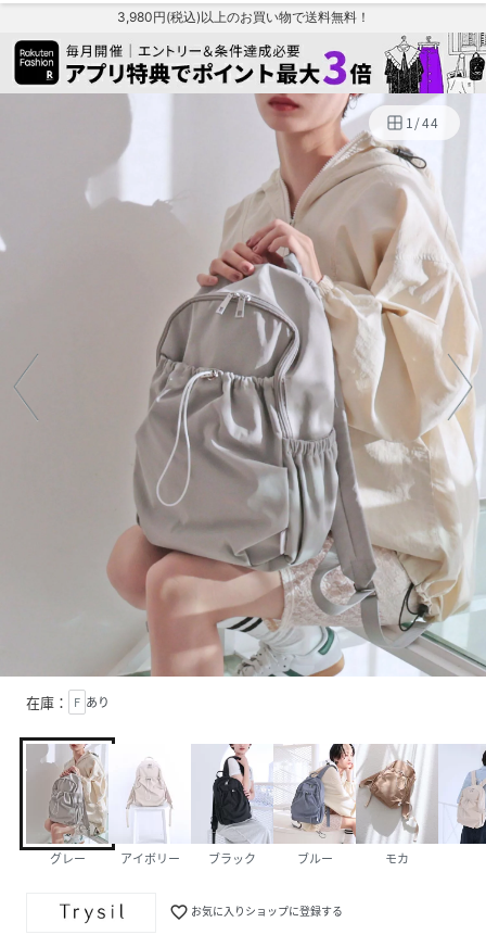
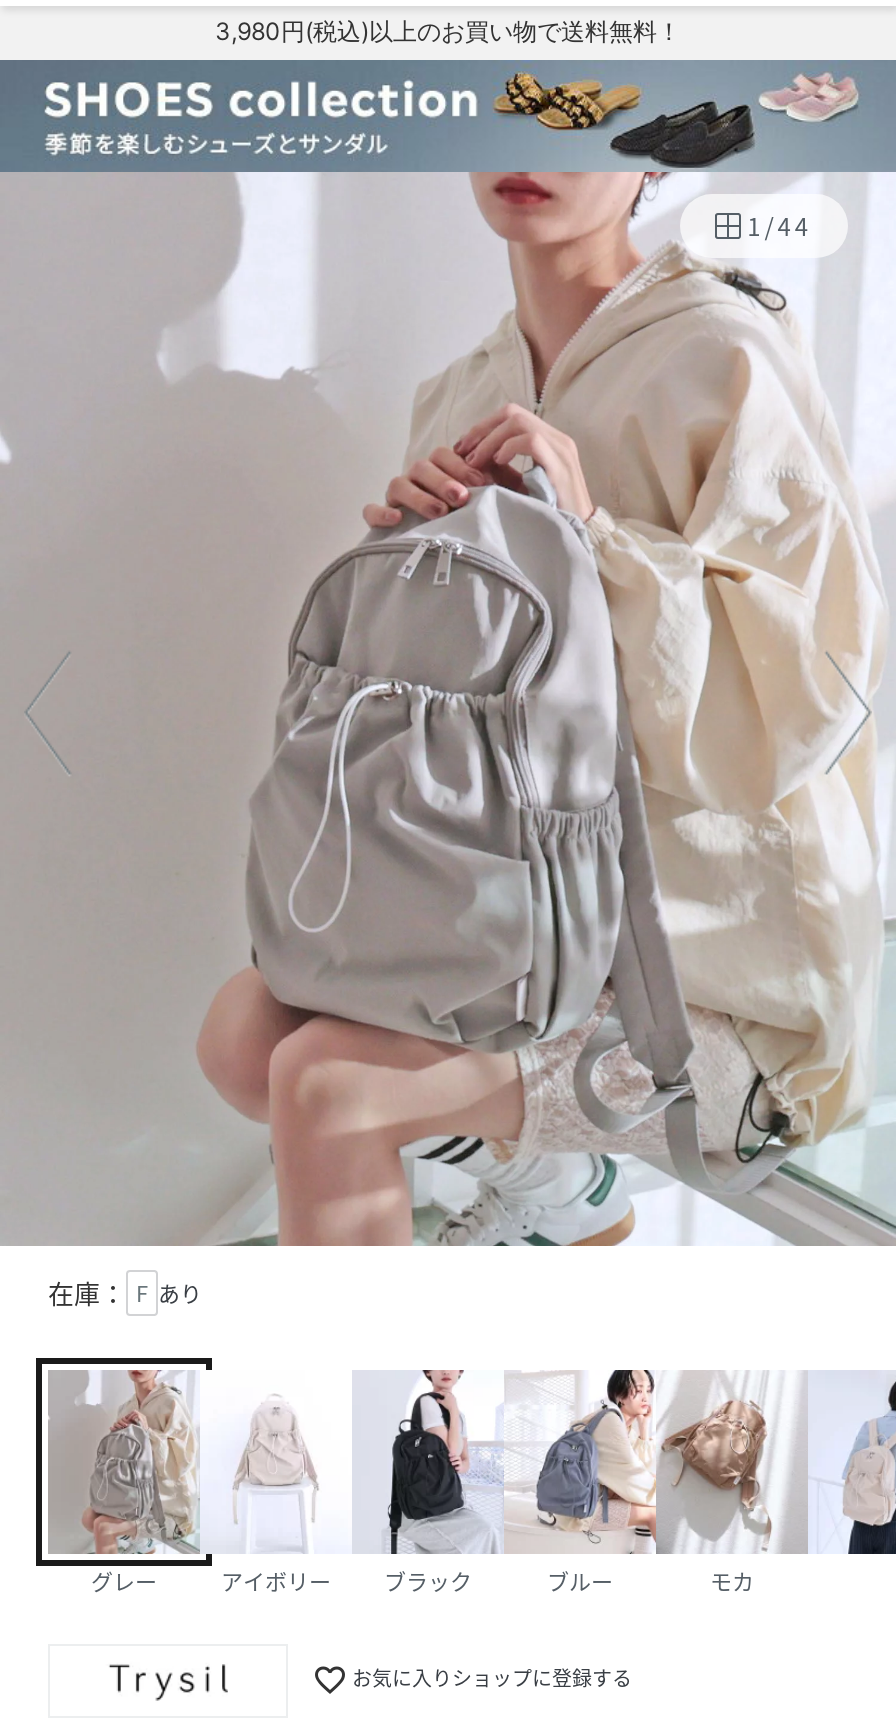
[3,33,483,94] [image] -> [6,58,890,174] [image]

